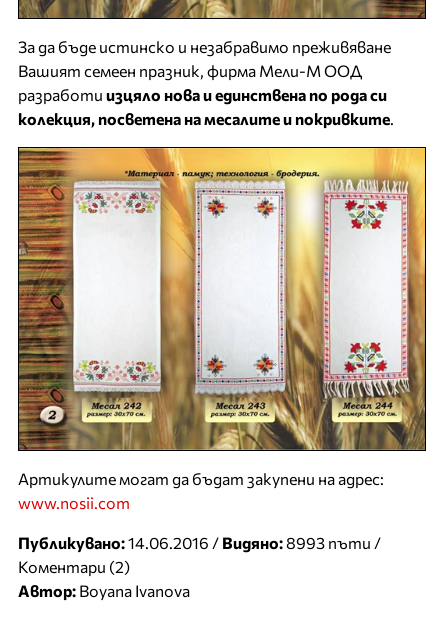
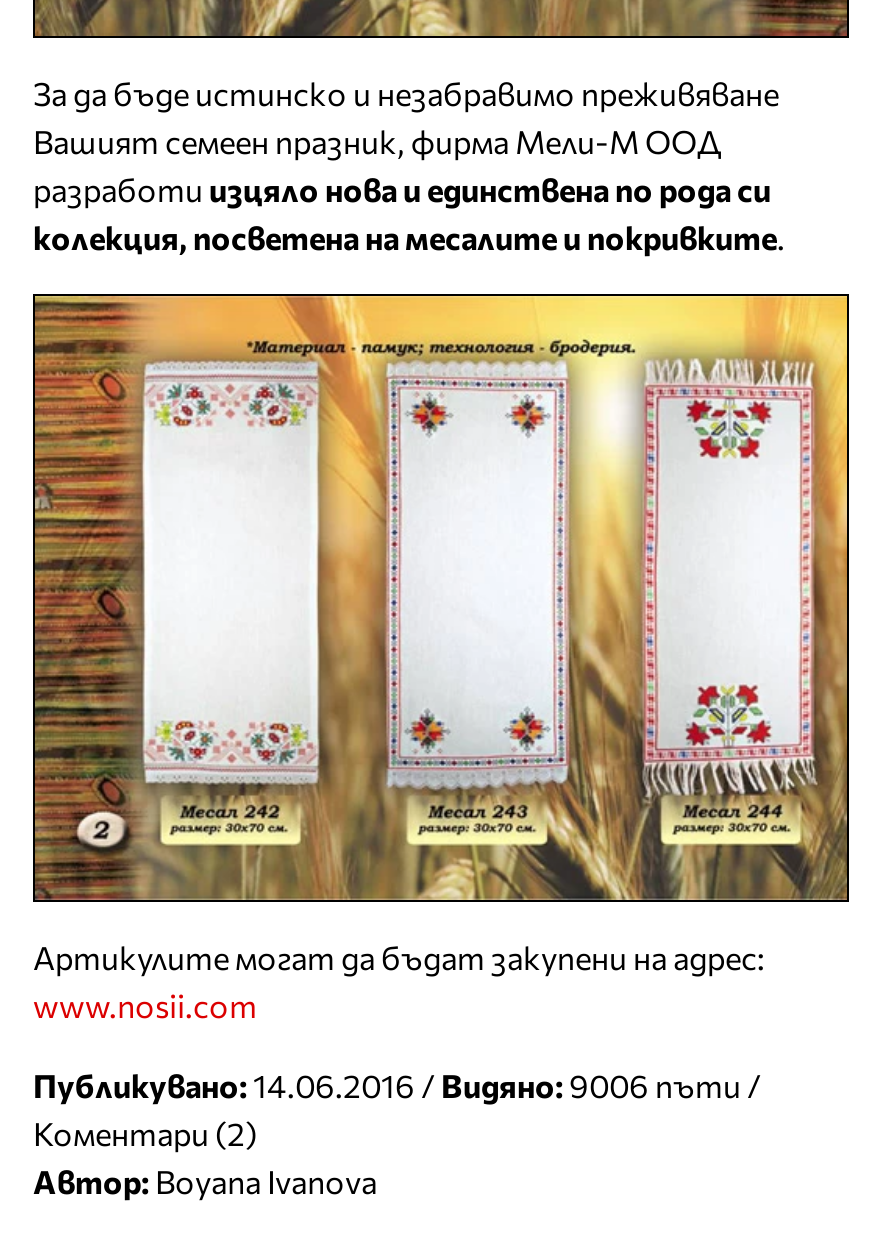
[18,533,381,552] Публикувано: 14.06.2016 / Видяно: 8993 пъти / -> [33,1065,761,1103] Публикувано: 14.06.2016 / Видяно: 9006 пъти /

